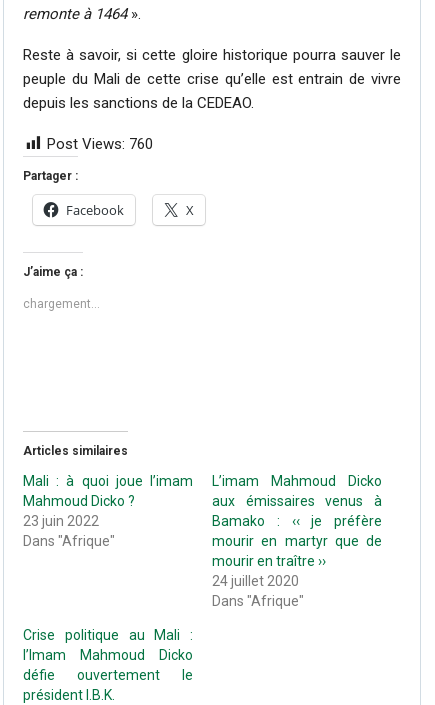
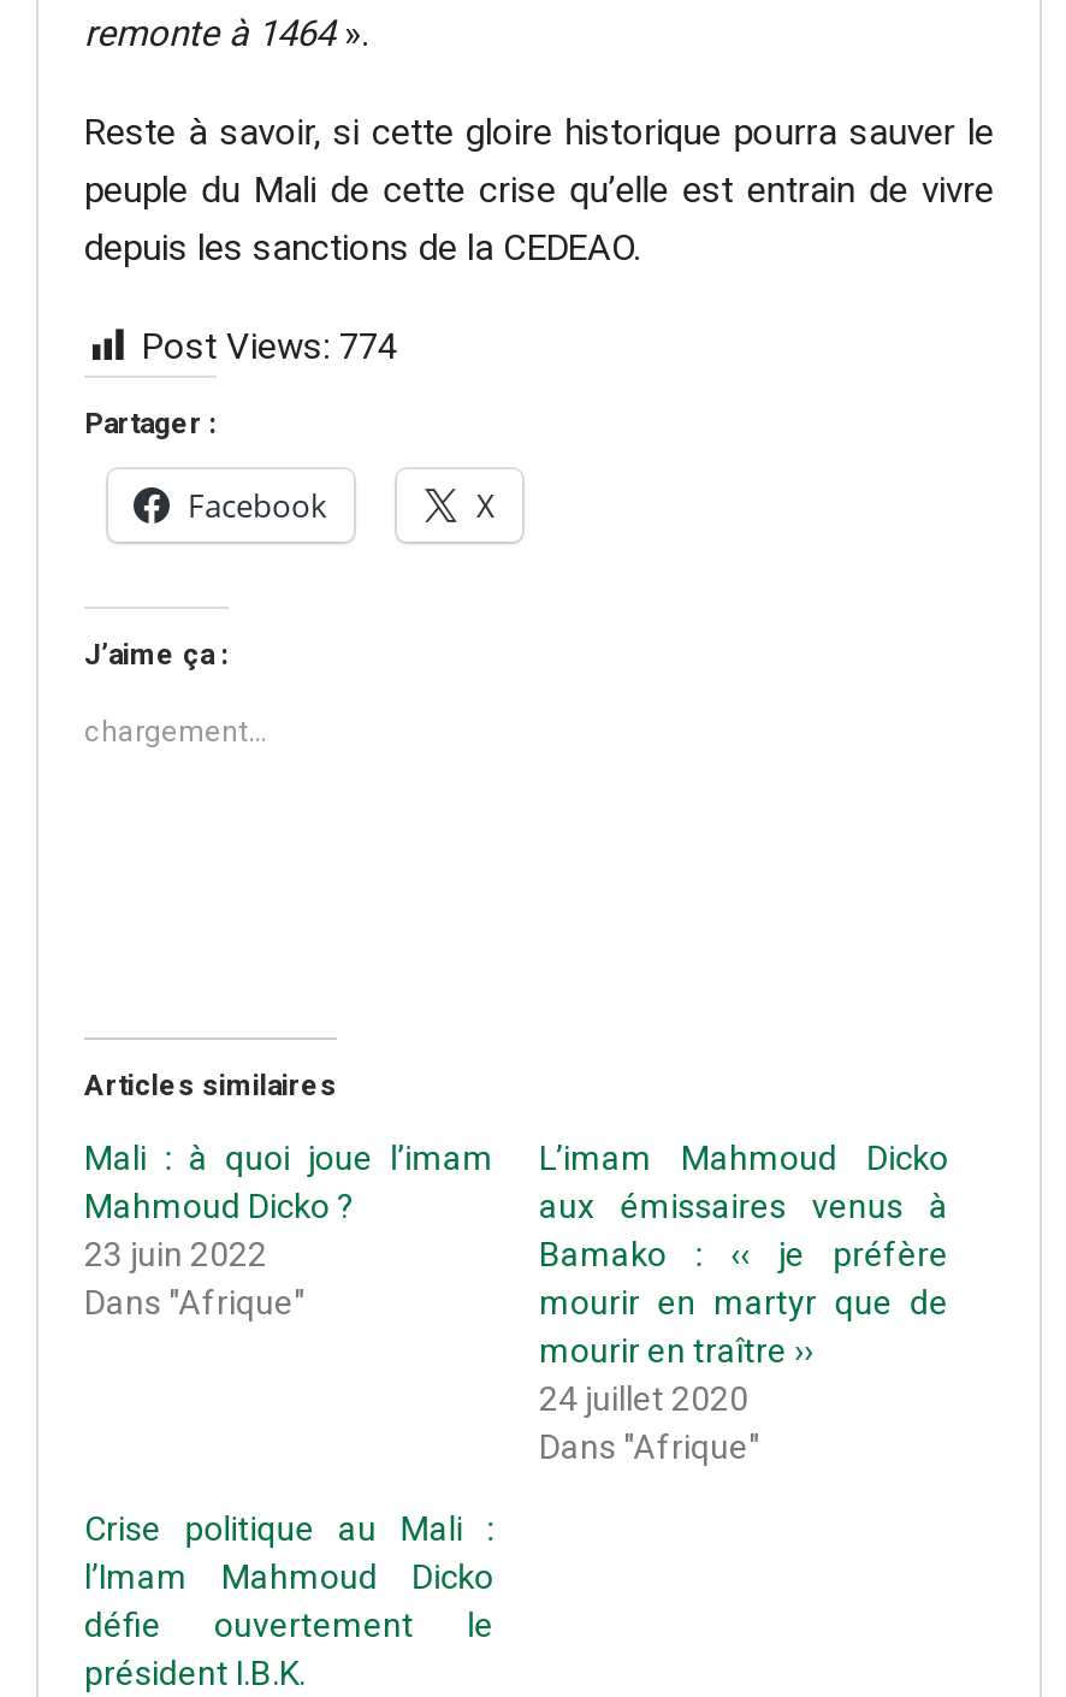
[47,135,153,153] Post Views: 760 -> [142,324,397,367] Post Views: 774

